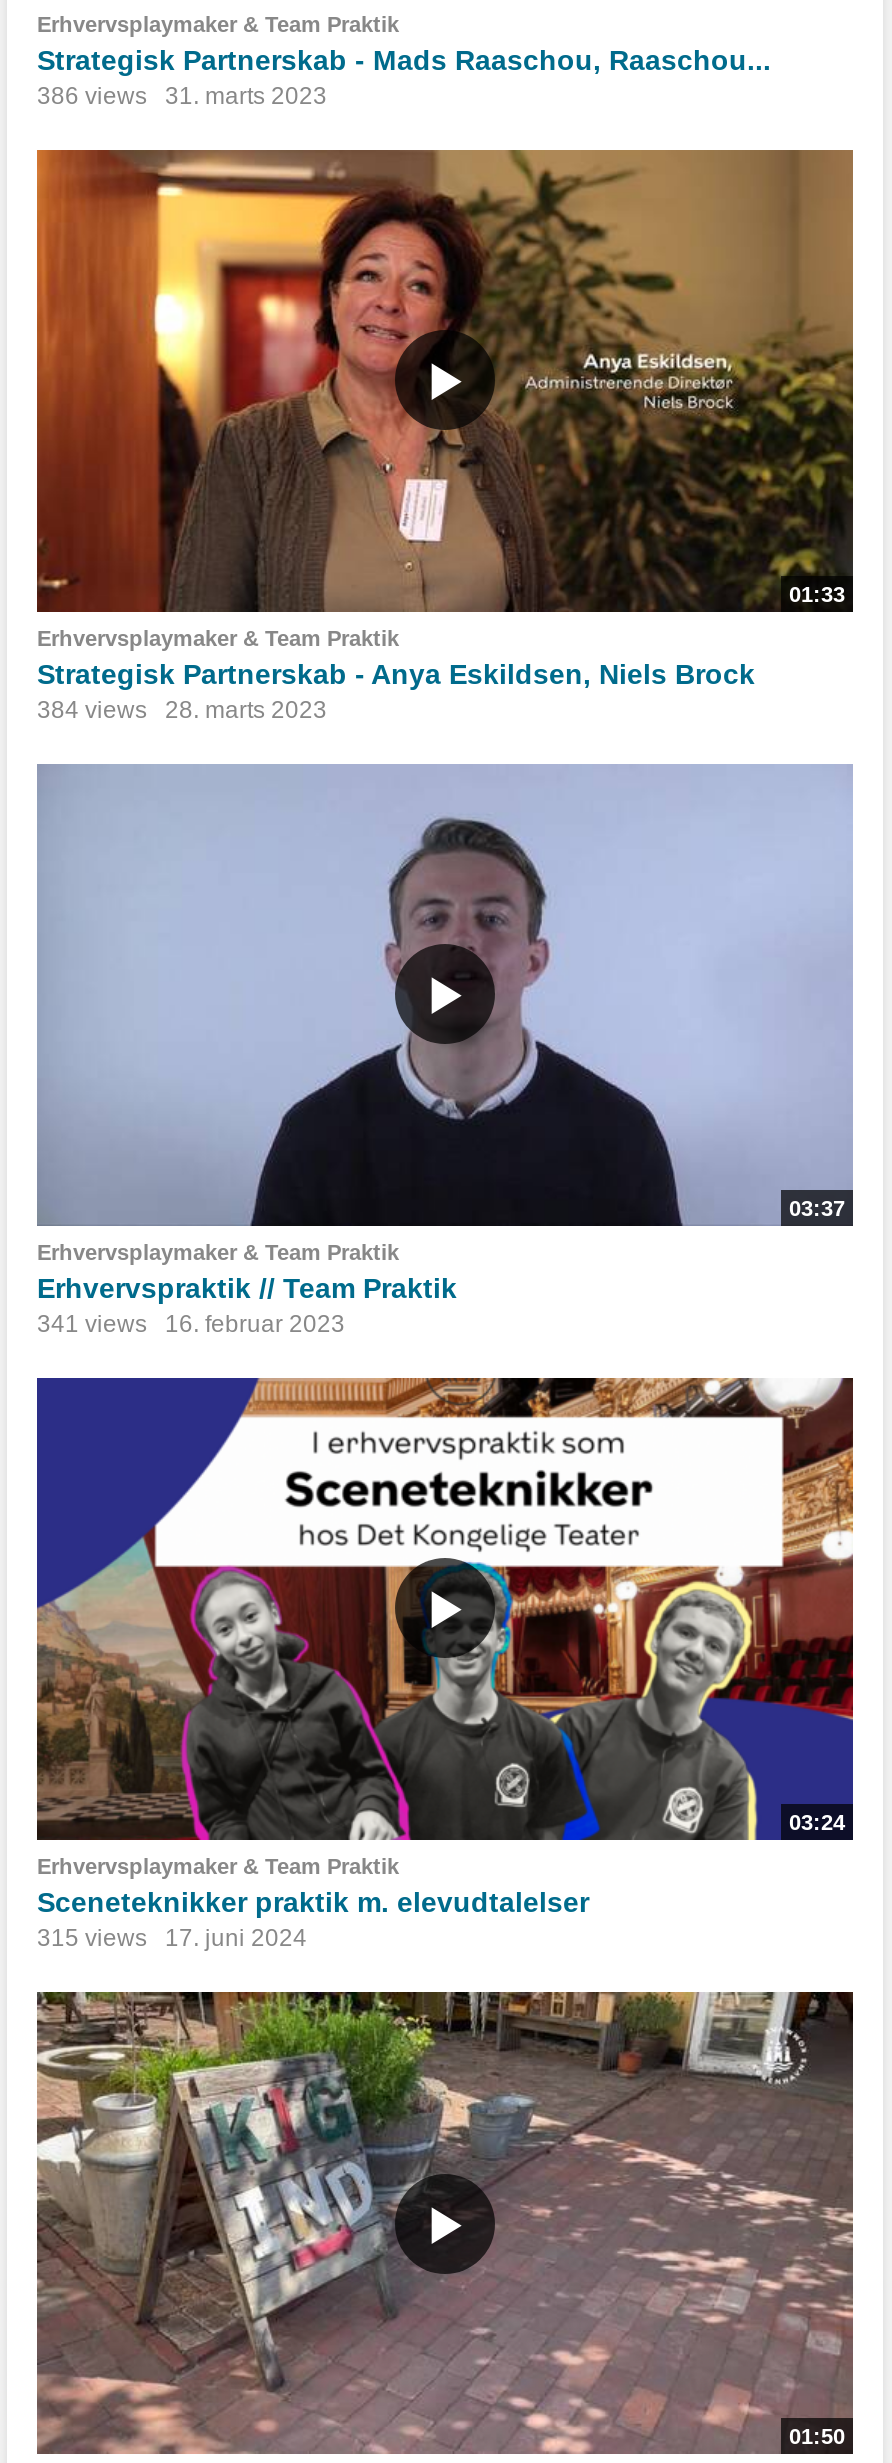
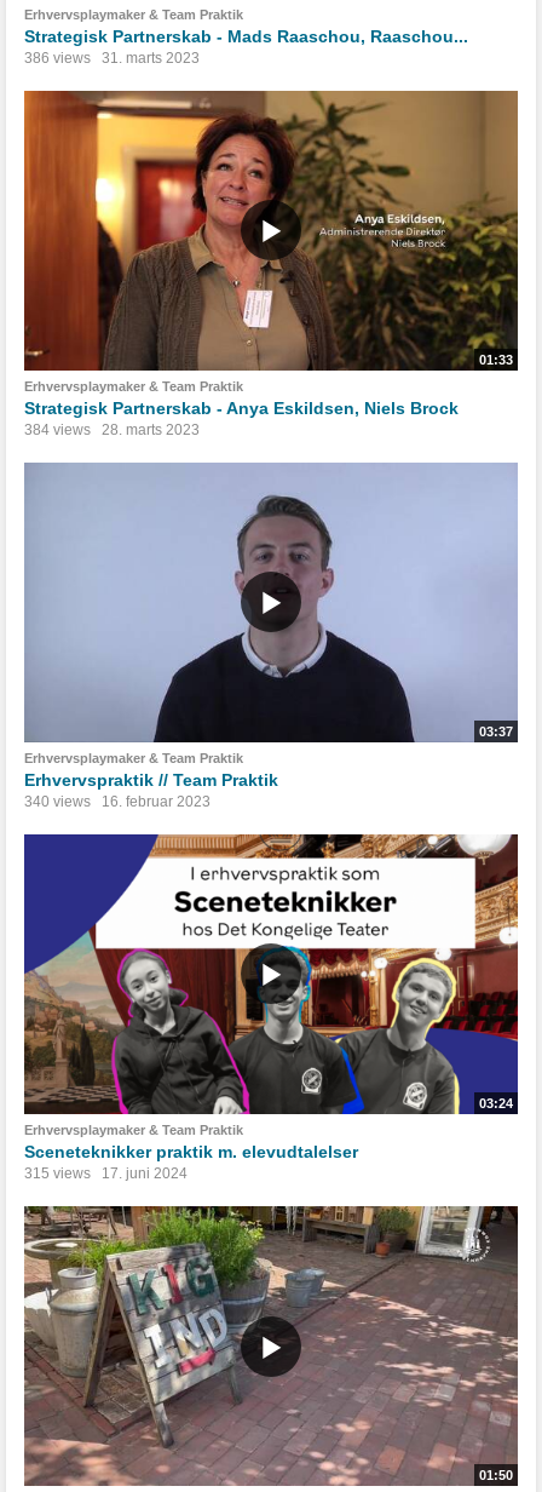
[37,1310,345,1338] 341 views 16. februar 2023 -> [24,793,211,810] 340 views 16. februar 2023

